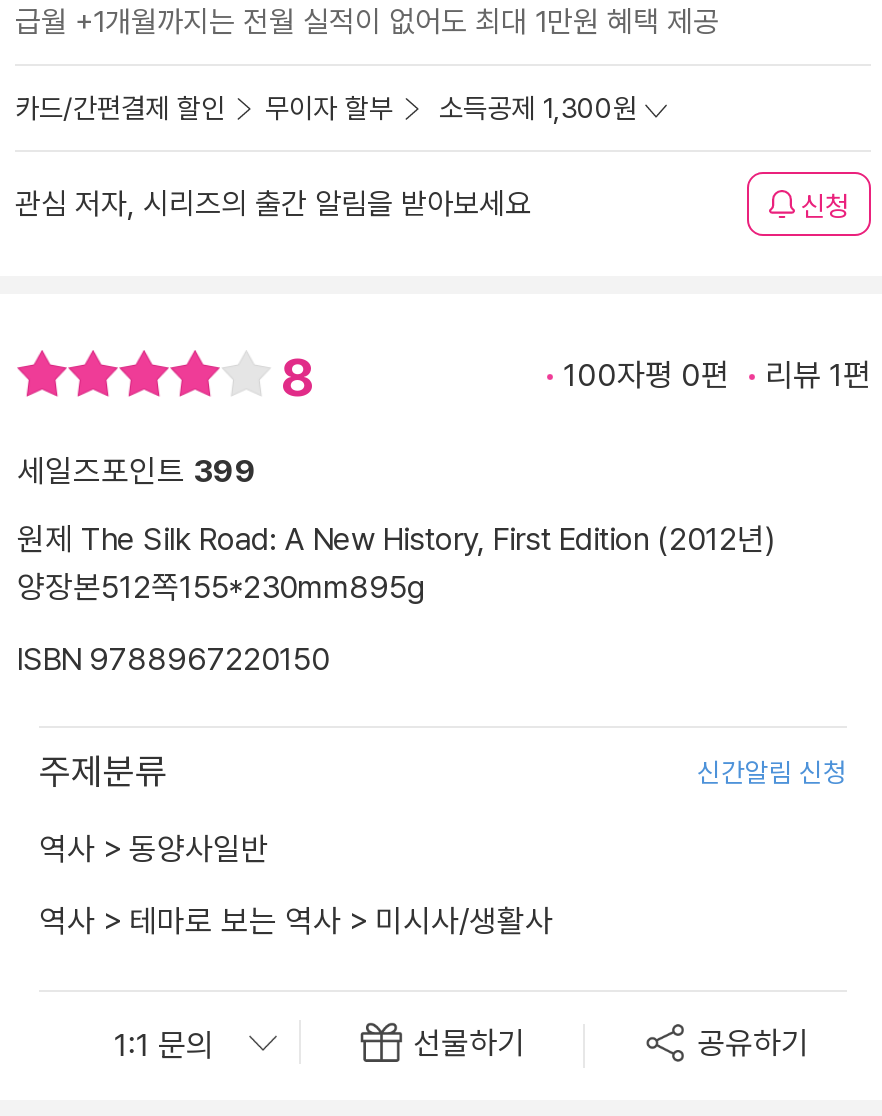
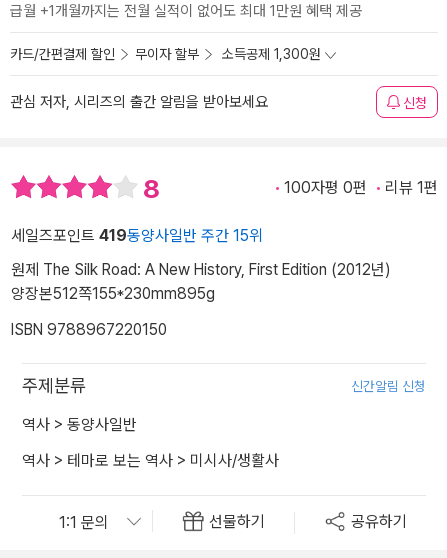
[17,453,257,491] 세일즈포인트 399 -> [11,226,263,245] 세일즈포인트 419동양사일반 주간 15위

